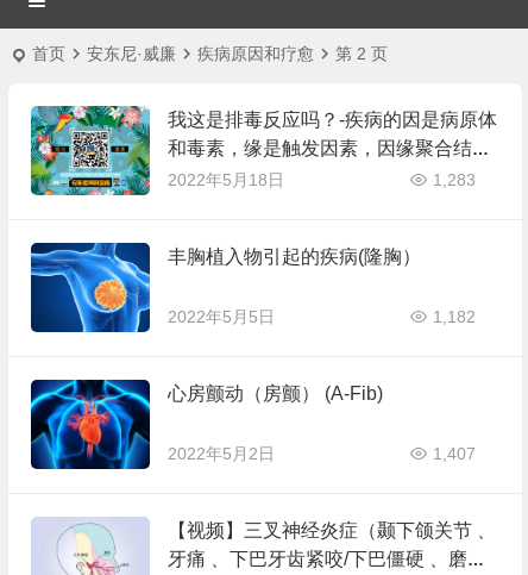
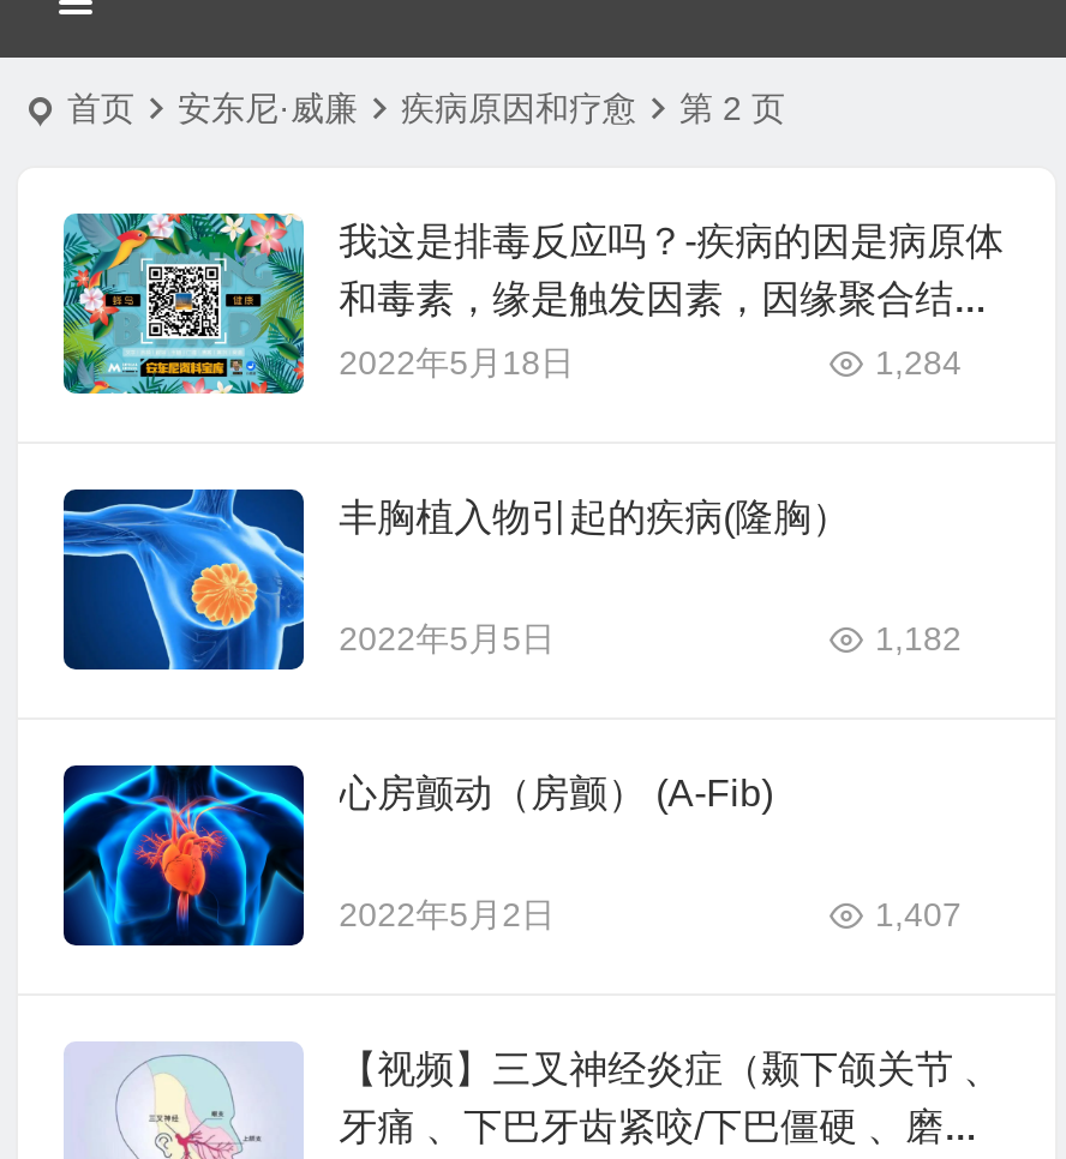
[433,170,476,189] 1,283 -> [875,343,962,382] 1,284

